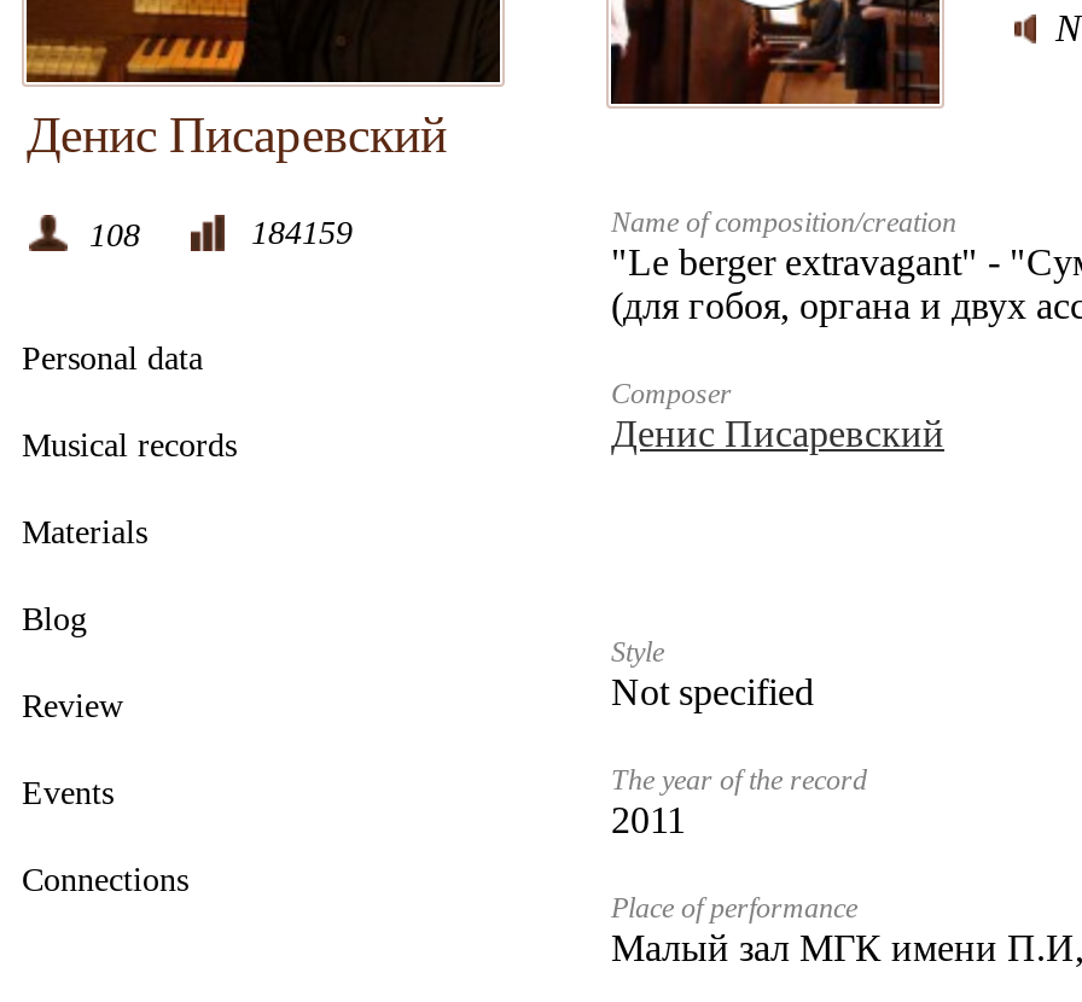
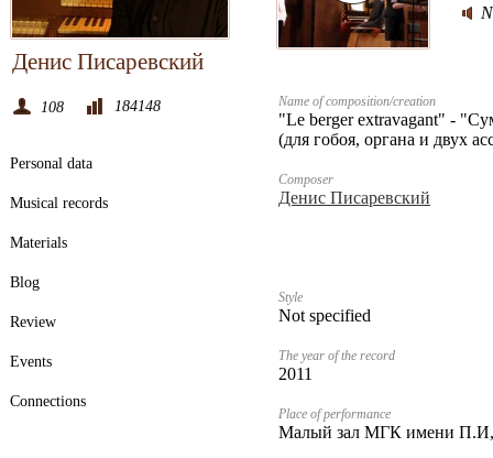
[251,215,353,251] 184159 -> [114,98,161,115] 184148

